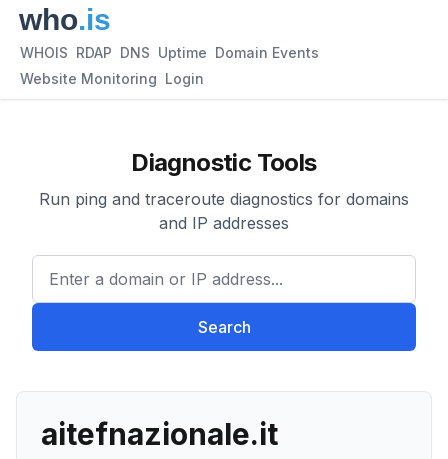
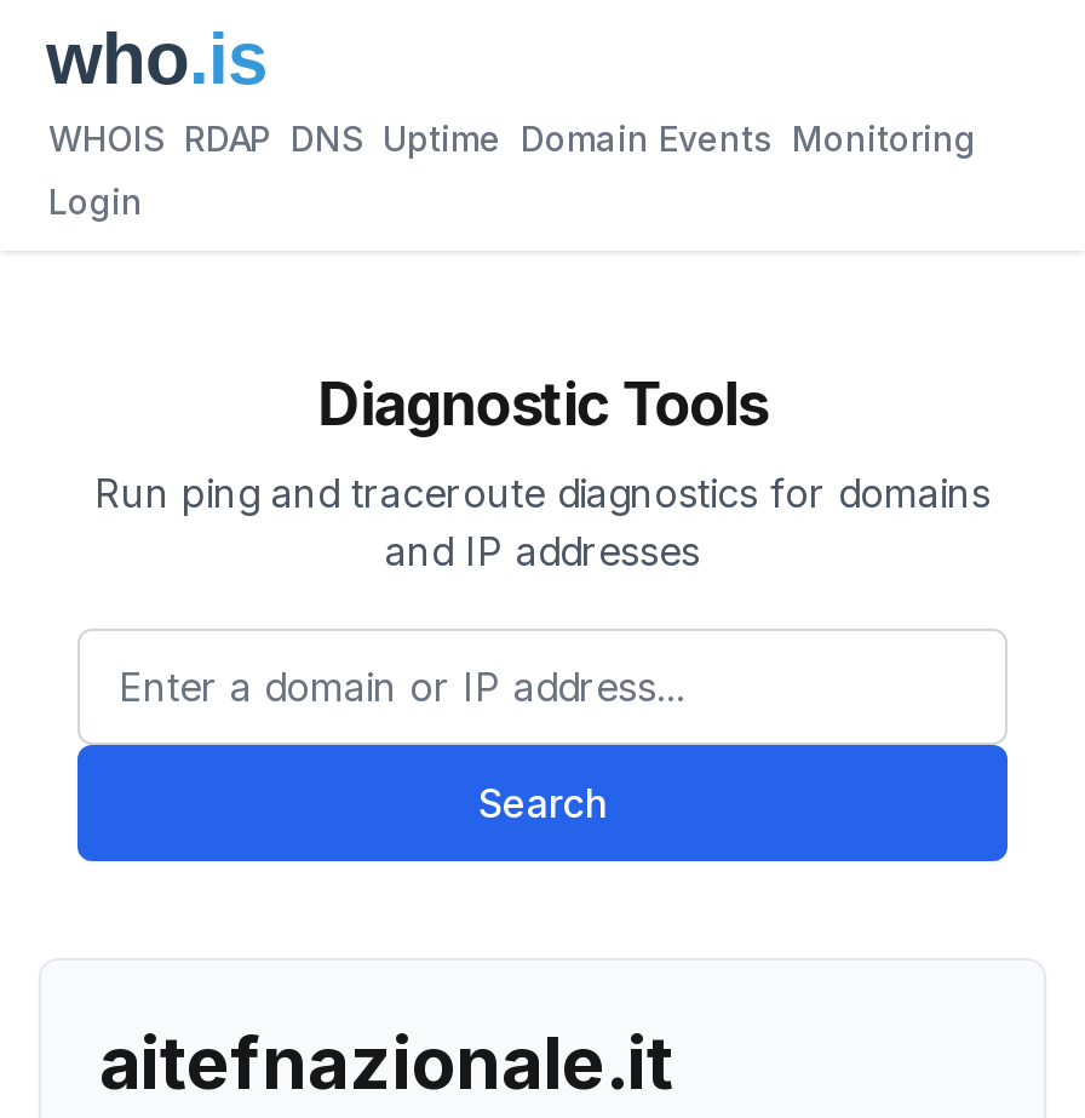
[20,44,319,61] WHOIS RDAP DNS Uptime Domain Events -> [48,117,976,159] WHOIS RDAP DNS Uptime Domain Events Monitoring
[20,70,204,87] Website Monitoring Login -> [48,180,143,222] Login

